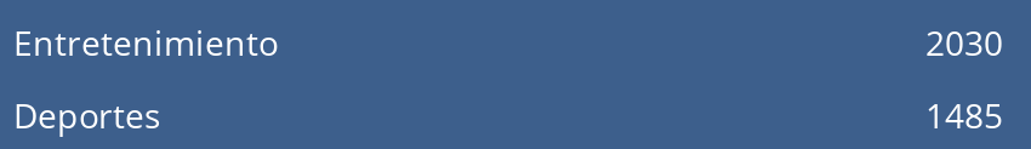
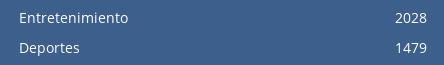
[925,18,1003,64] 2030 -> [395,8,427,27] 2028
[925,90,1003,136] 1485 -> [395,38,427,57] 1479

